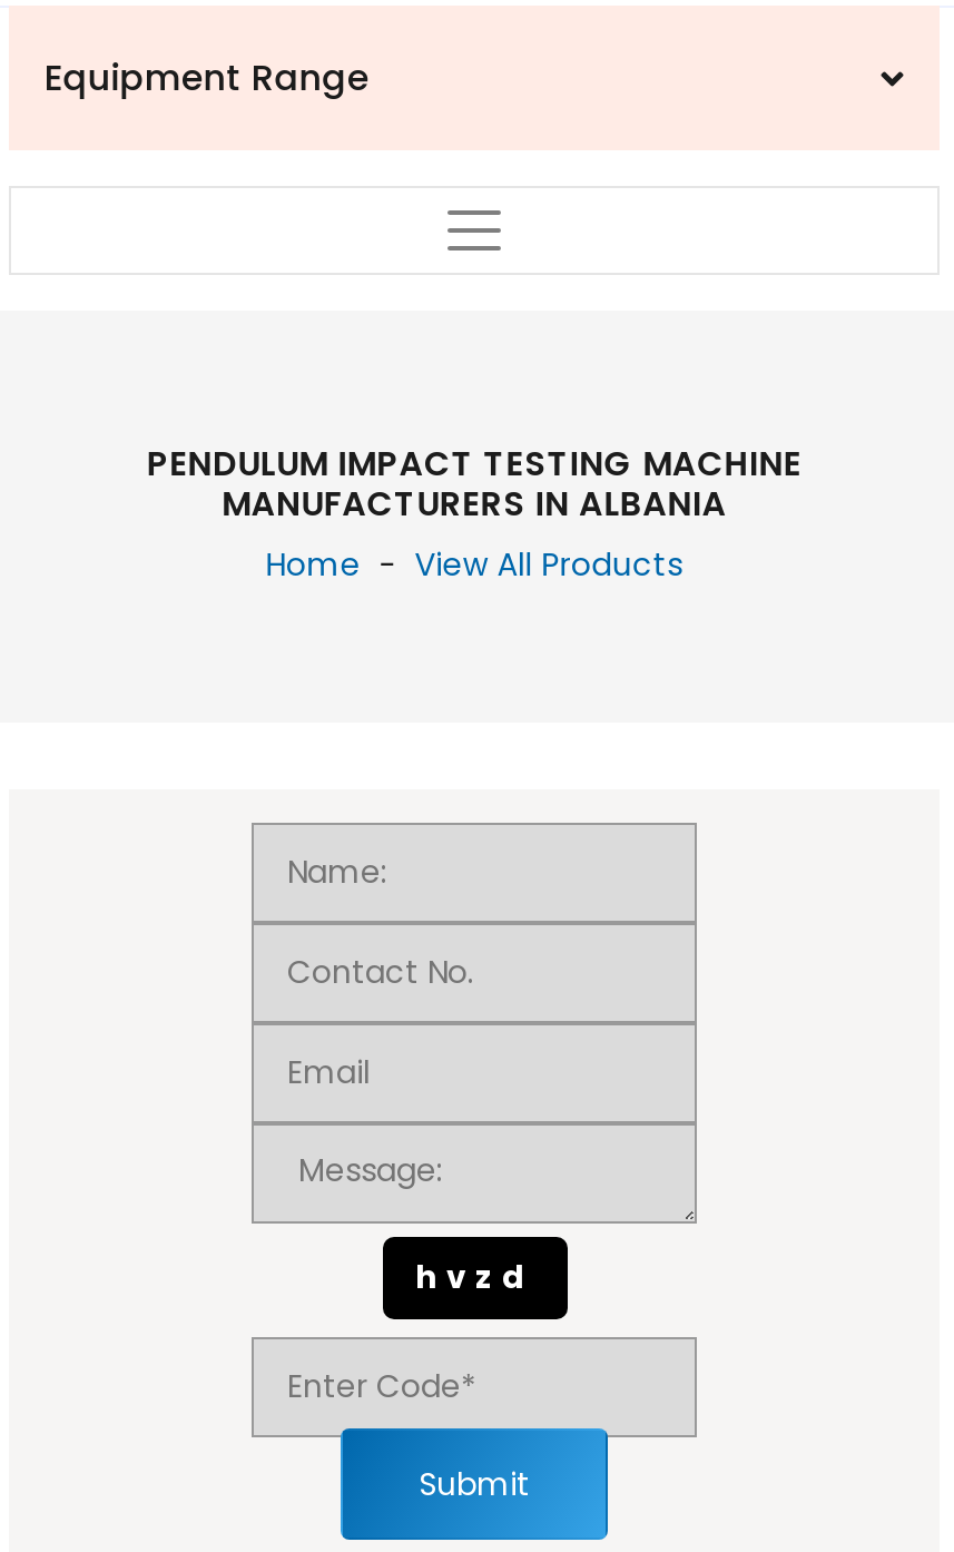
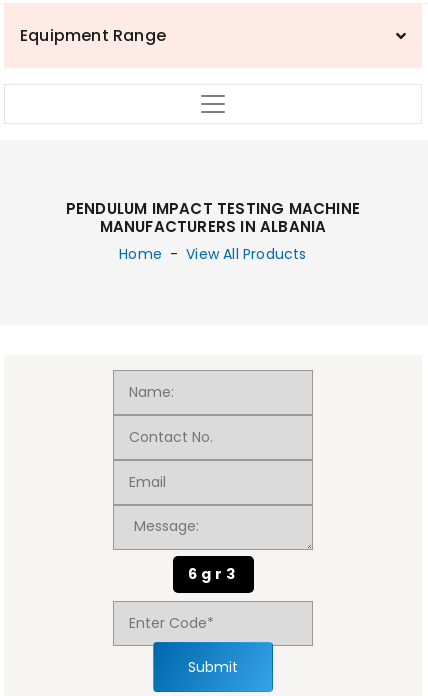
[415,1255,533,1299] hvzd -> [187,564,238,584] 6gr3

